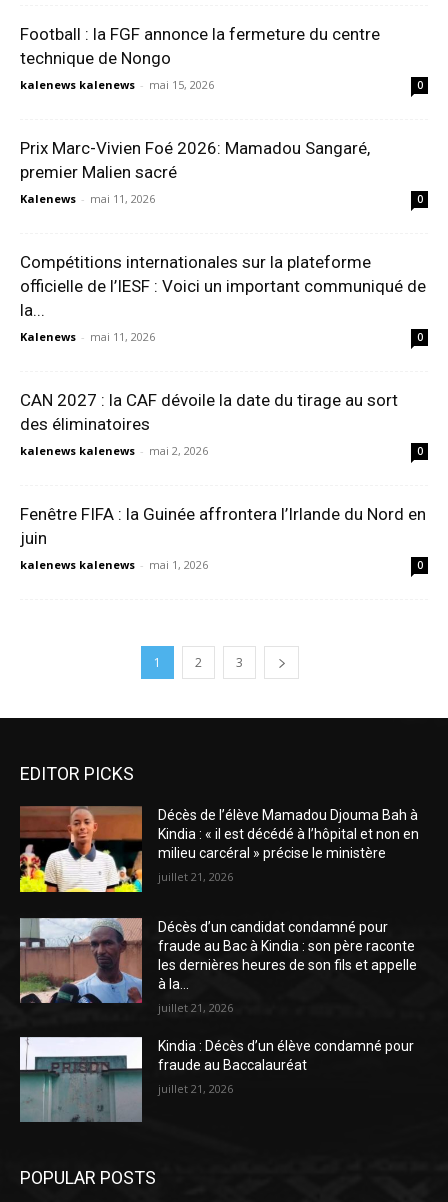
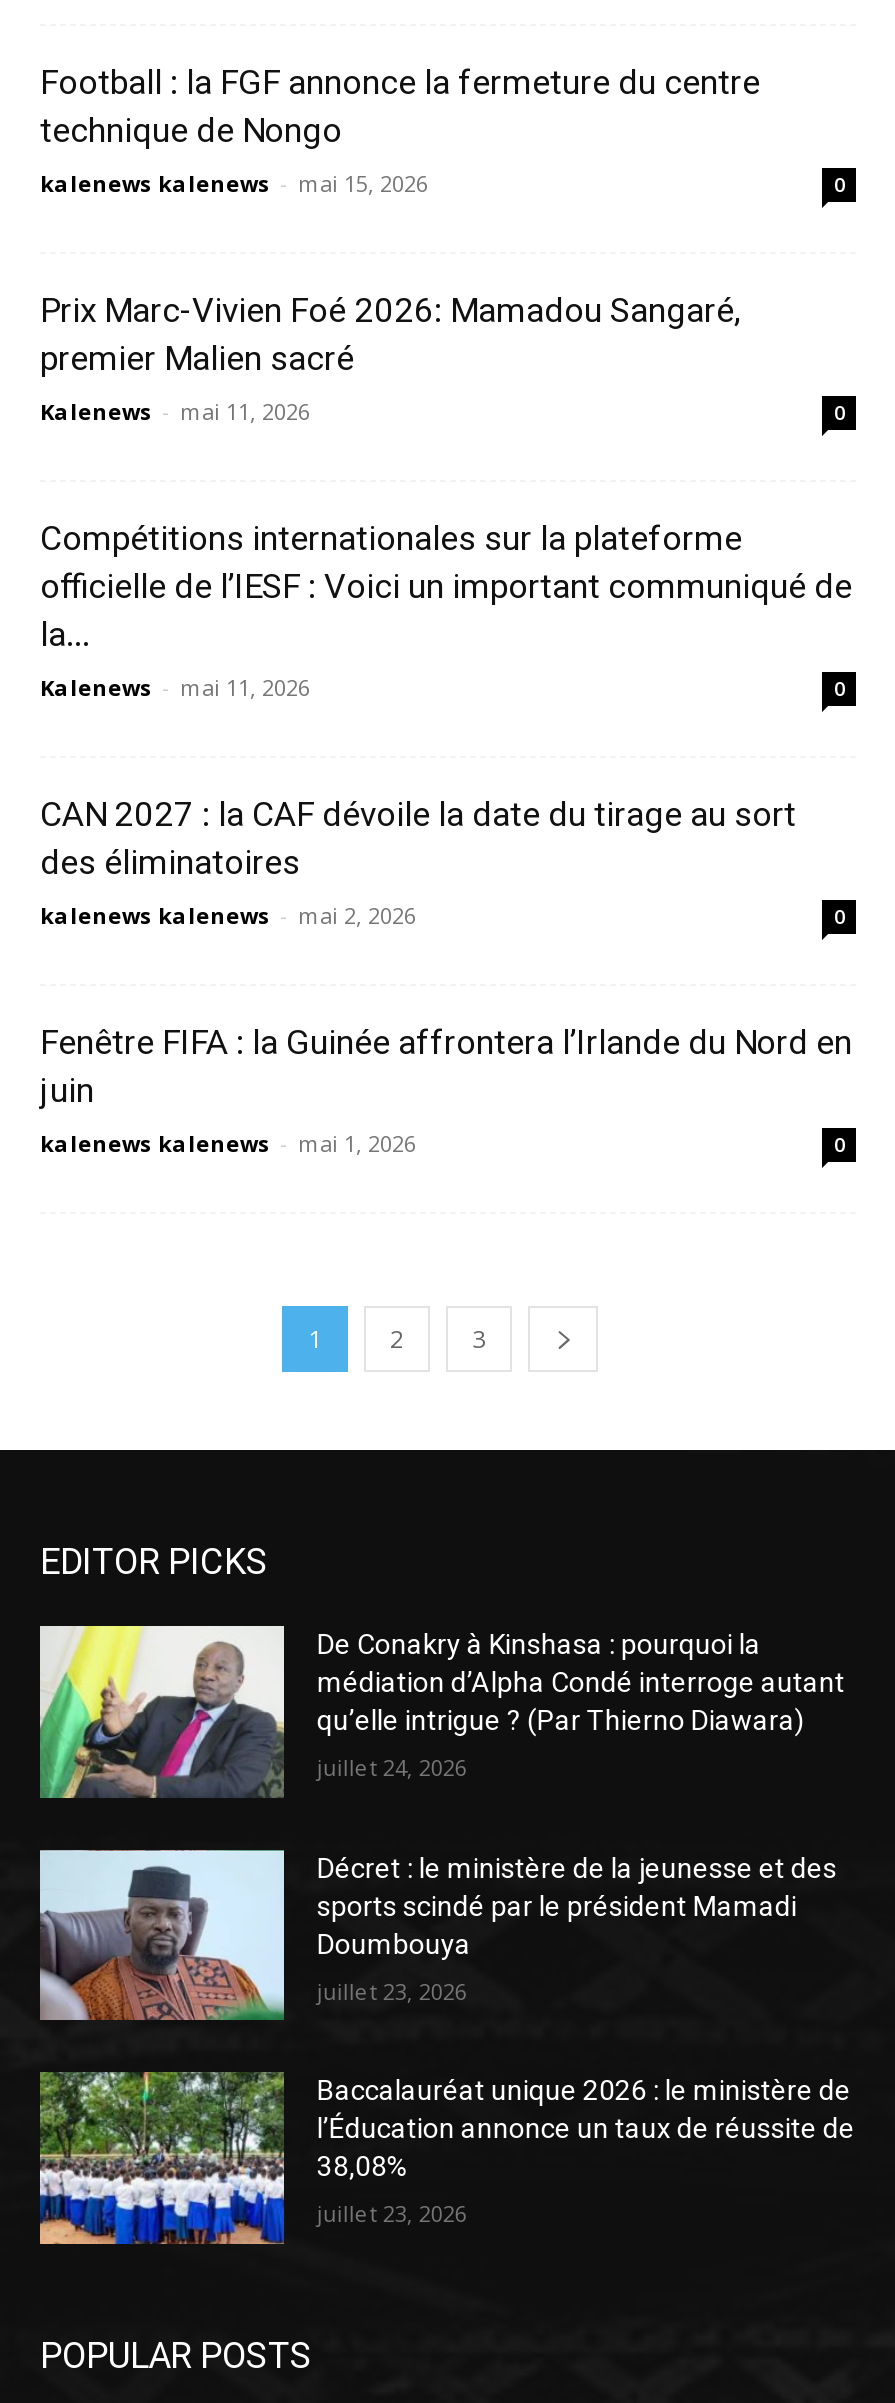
[19,806,419,893] [image] | Décès de l’élève Mamadou Djouma Bah à | Kindia : « il est décédé à l’hôpital et non en | milieu carcéral » précise le ministère -> [38,1624,845,1800] [image] | De Conakry à Kinshasa : pourquoi la | médiation d’Alpha Condé interroge autant | qu’elle intrigue ? (Par Thierno Diawara)
[158,869,233,884] juillet 21, 2026 -> [317,1752,467,1782] juillet 24, 2026
[20,917,417,1004] [image] | Décès d’un candidat condamné pour | fraude au Bac à Kindia : son père raconte | les dernières heures de son fils et appelle | à la... -> [40,1850,837,2022] [image] | Décret : le ministère de la jeunesse et des | sports scindé par le président Mamadi | Doumbouya
[158,999,233,1014] juillet 21, 2026 -> [317,1975,467,2005] juillet 23, 2026
[19,1036,414,1122] [image] | Kindia : Décès d’un élève condamné pour | fraude au Baccalauréat -> [38,2072,855,2246] [image] | Baccalauréat unique 2026 : le ministère de | l’Éducation annonce un taux de réussite de | 38,08%
[158,1080,233,1095] juillet 21, 2026 -> [317,2198,467,2228] juillet 23, 2026

